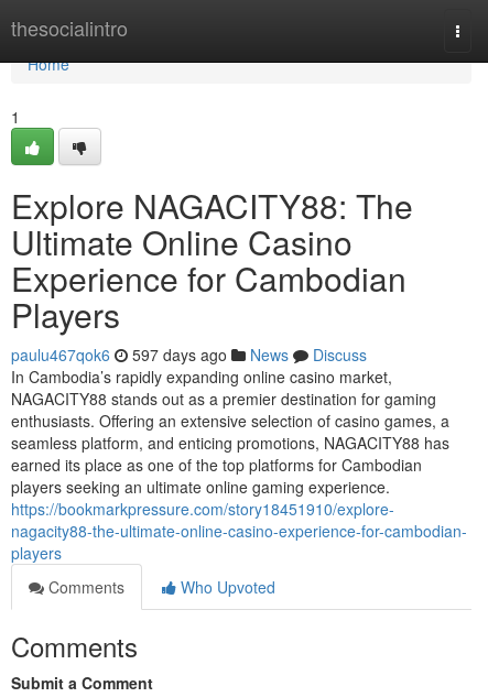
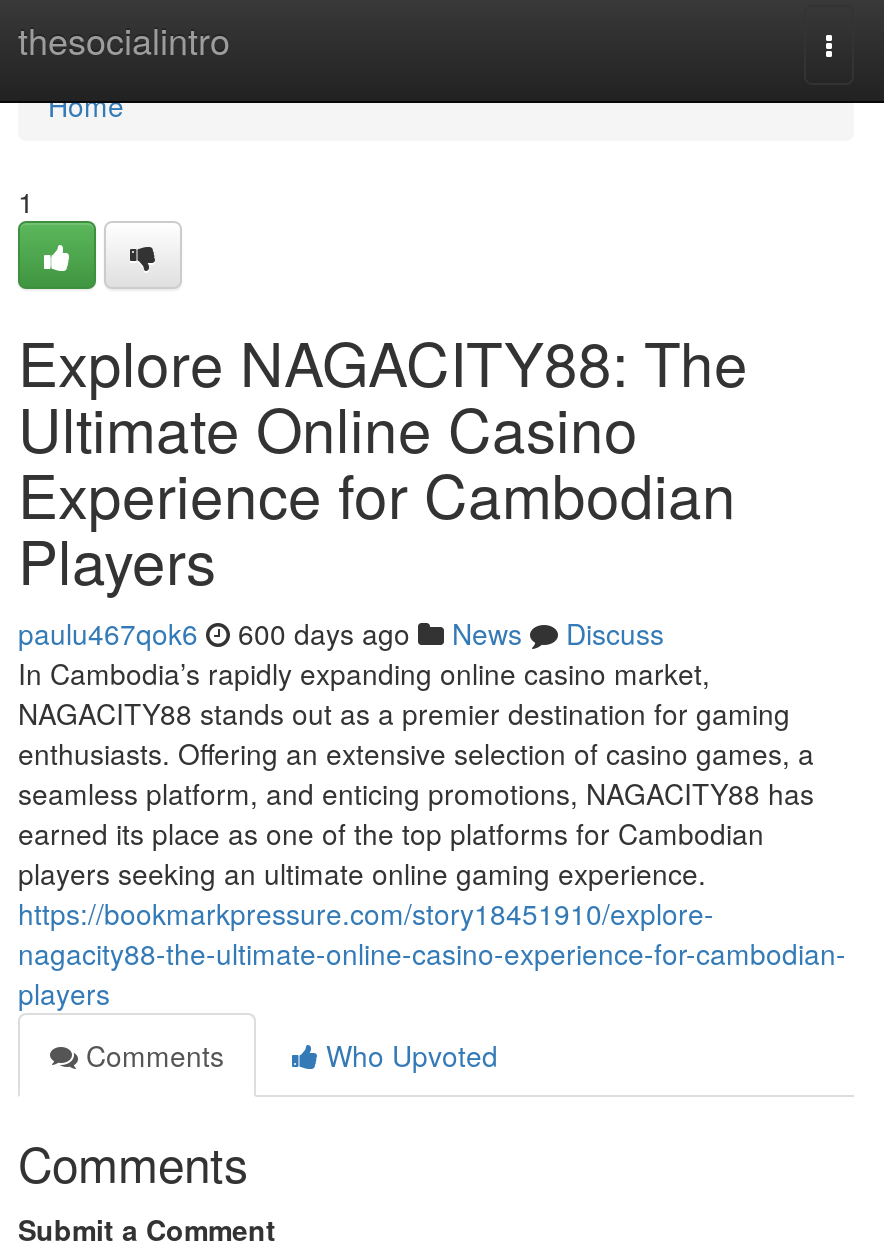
[11,344,367,366] paulu467qok6 597 days ago News Discuss -> [18,613,664,653] paulu467qok6 600 days ago News Discuss

